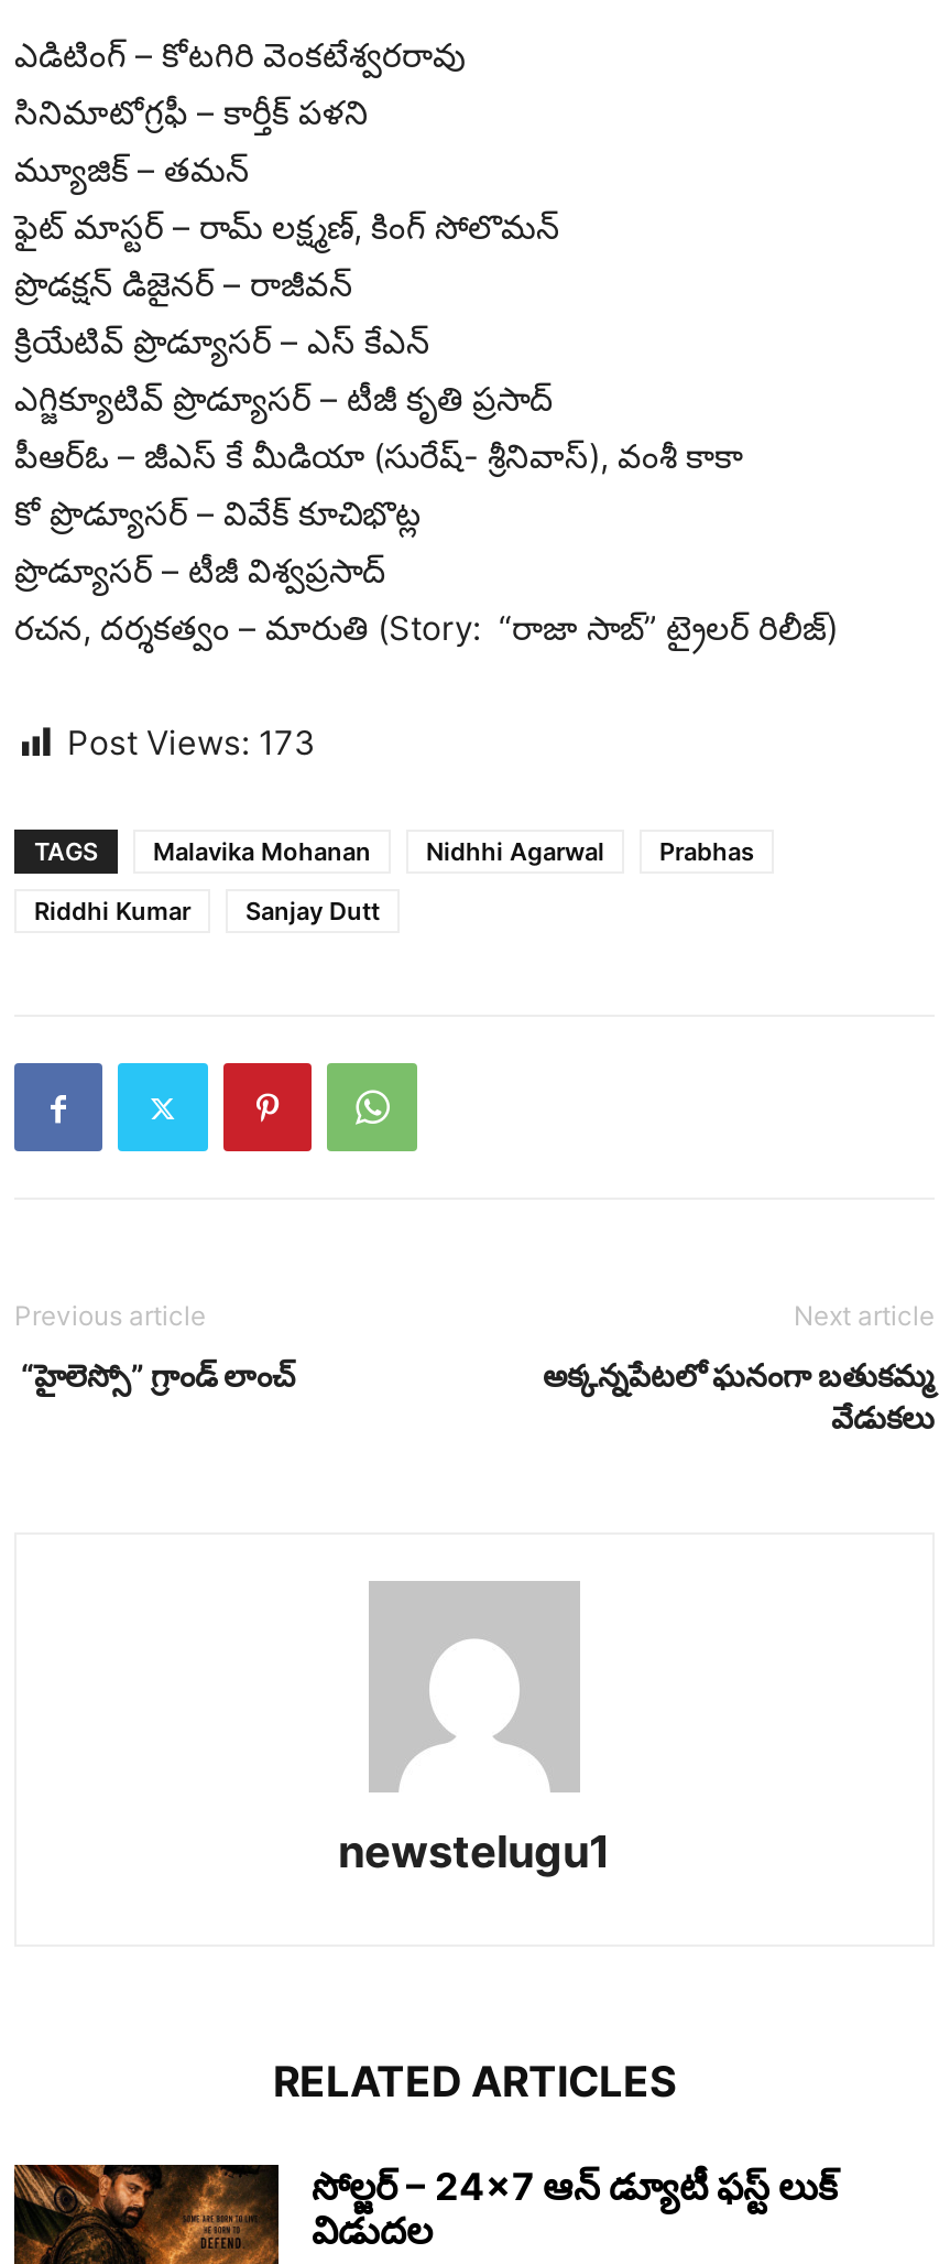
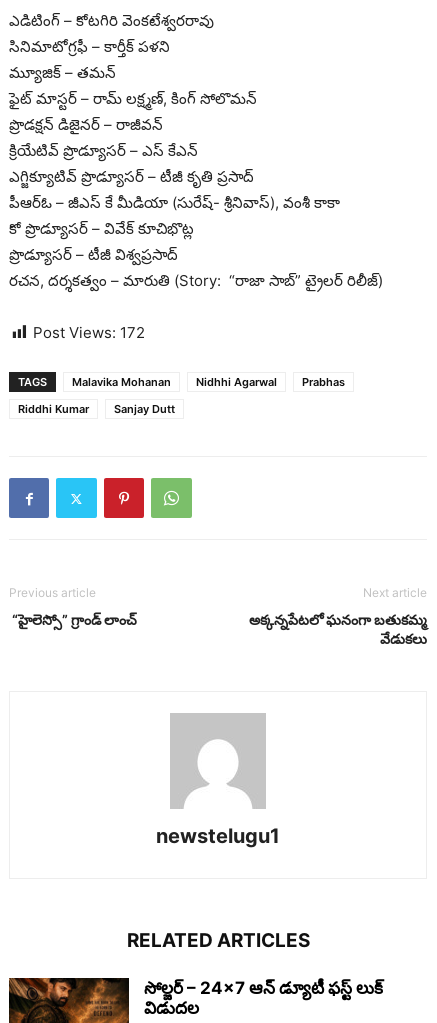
[67,722,316,763] Post Views: 173 -> [33,323,145,342] Post Views: 172

